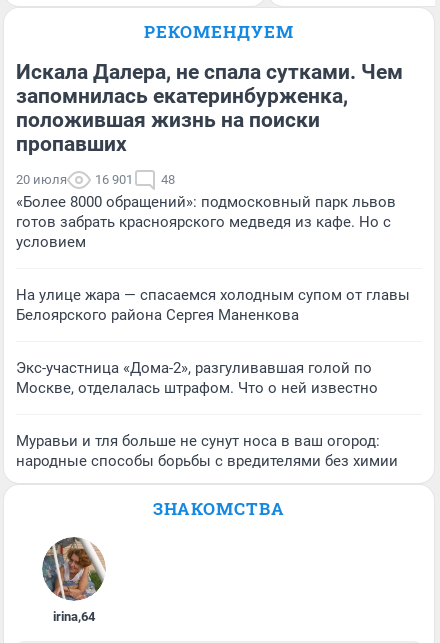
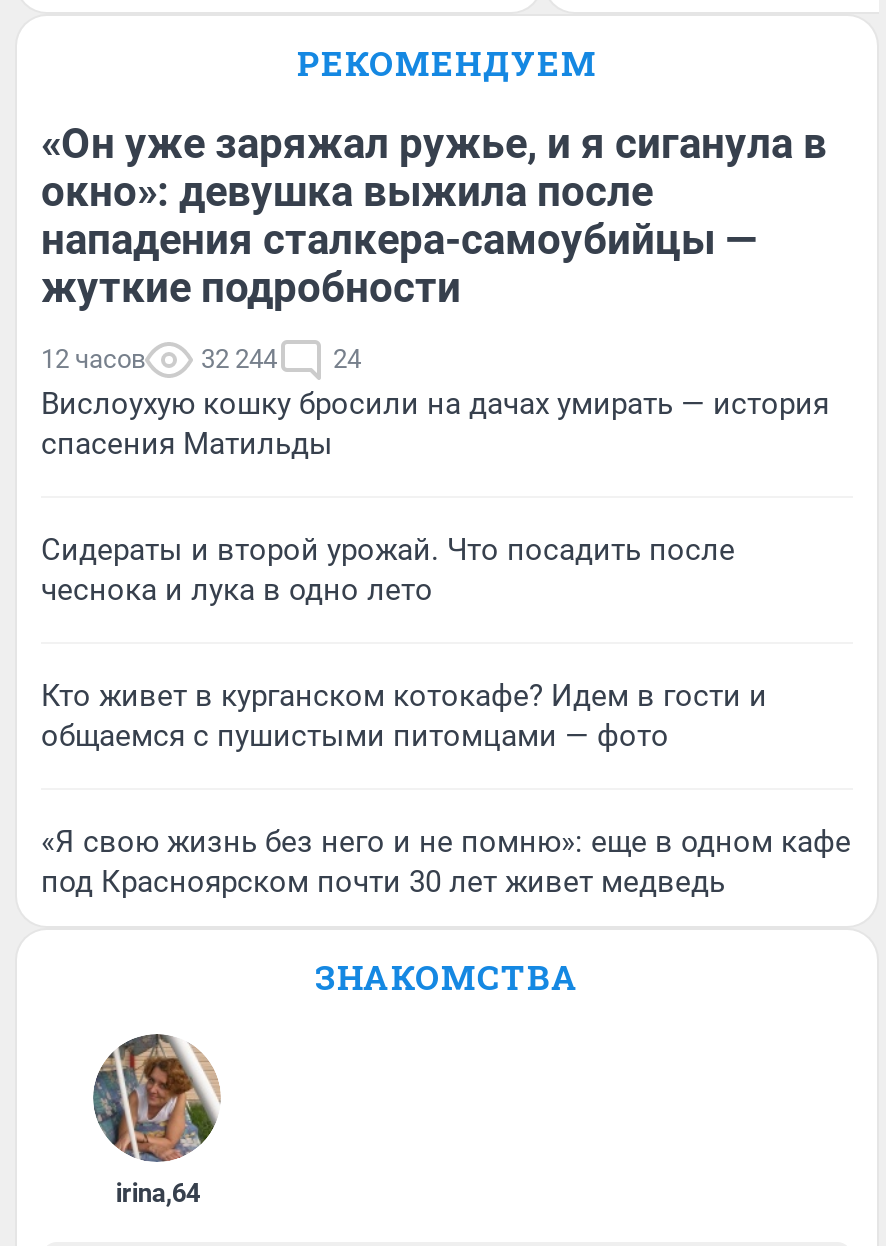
[16,60,403,156] Искала Далера, не спала сутками. Чем | запомнилась екатеринбурженка, | положившая жизнь на поиски | пропавших -> [41,120,827,312] «Он уже заряжал ружье, и я сиганула в | окно»: девушка выжила после | нападения сталкера-самоубийцы — | жуткие подробности
[16,172,396,251] 20 июля | 16 901 | 48 | «Более 8000 обращений»: подмосковный парк львов | готов забрать красноярского медведя из кафе. Но с | условием -> [41,344,829,462] 12 часов | 32 244 | 24 | Вислоухую кошку бросили на дачах умирать — история | спасения Матильды
[16,286,410,324] На улице жара — спасаемся холодным супом от главы | Белоярского района Сергея Маненкова -> [41,532,735,608] Сидераты и второй урожай. Что посадить после | чеснока и лука в одно лето
[16,359,378,397] Экс-участница «Дома-2», разгуливавшая голой по | Москве, отделалась штрафом. Что о ней известно -> [41,678,767,754] Кто живет в курганском котокафе? Идем в гости и | общаемся с пушистыми питомцами — фото
[16,432,398,470] Муравьи и тля больше не сунут носа в ваш огород: | народные способы борьбы с вредителями без химии -> [41,824,851,900] «Я свою жизнь без него и не помню»: еще в одном кафе | под Красноярском почти 30 лет живет медведь

